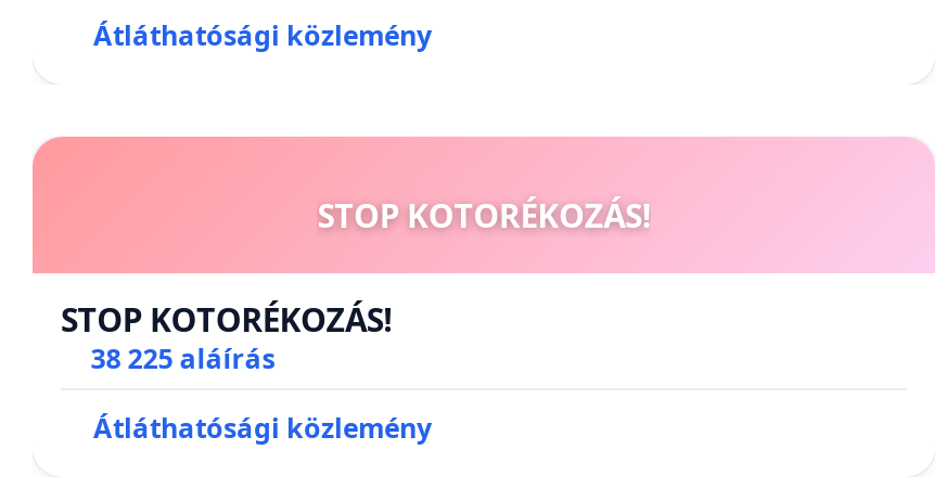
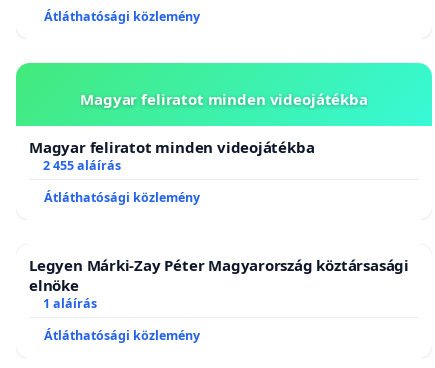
[61,194,650,378] STOP KOTORÉKOZÁS! | STOP KOTORÉKOZÁS! | 38 225 aláírás -> [29,89,409,312] Magyar feliratot minden videojátékba | Magyar feliratot minden videojátékba | 2 455 aláírás | Átláthatósági közlemény | Legyen Márki-Zay Péter Magyarország köztársasági | elnöke | 1 aláírás

